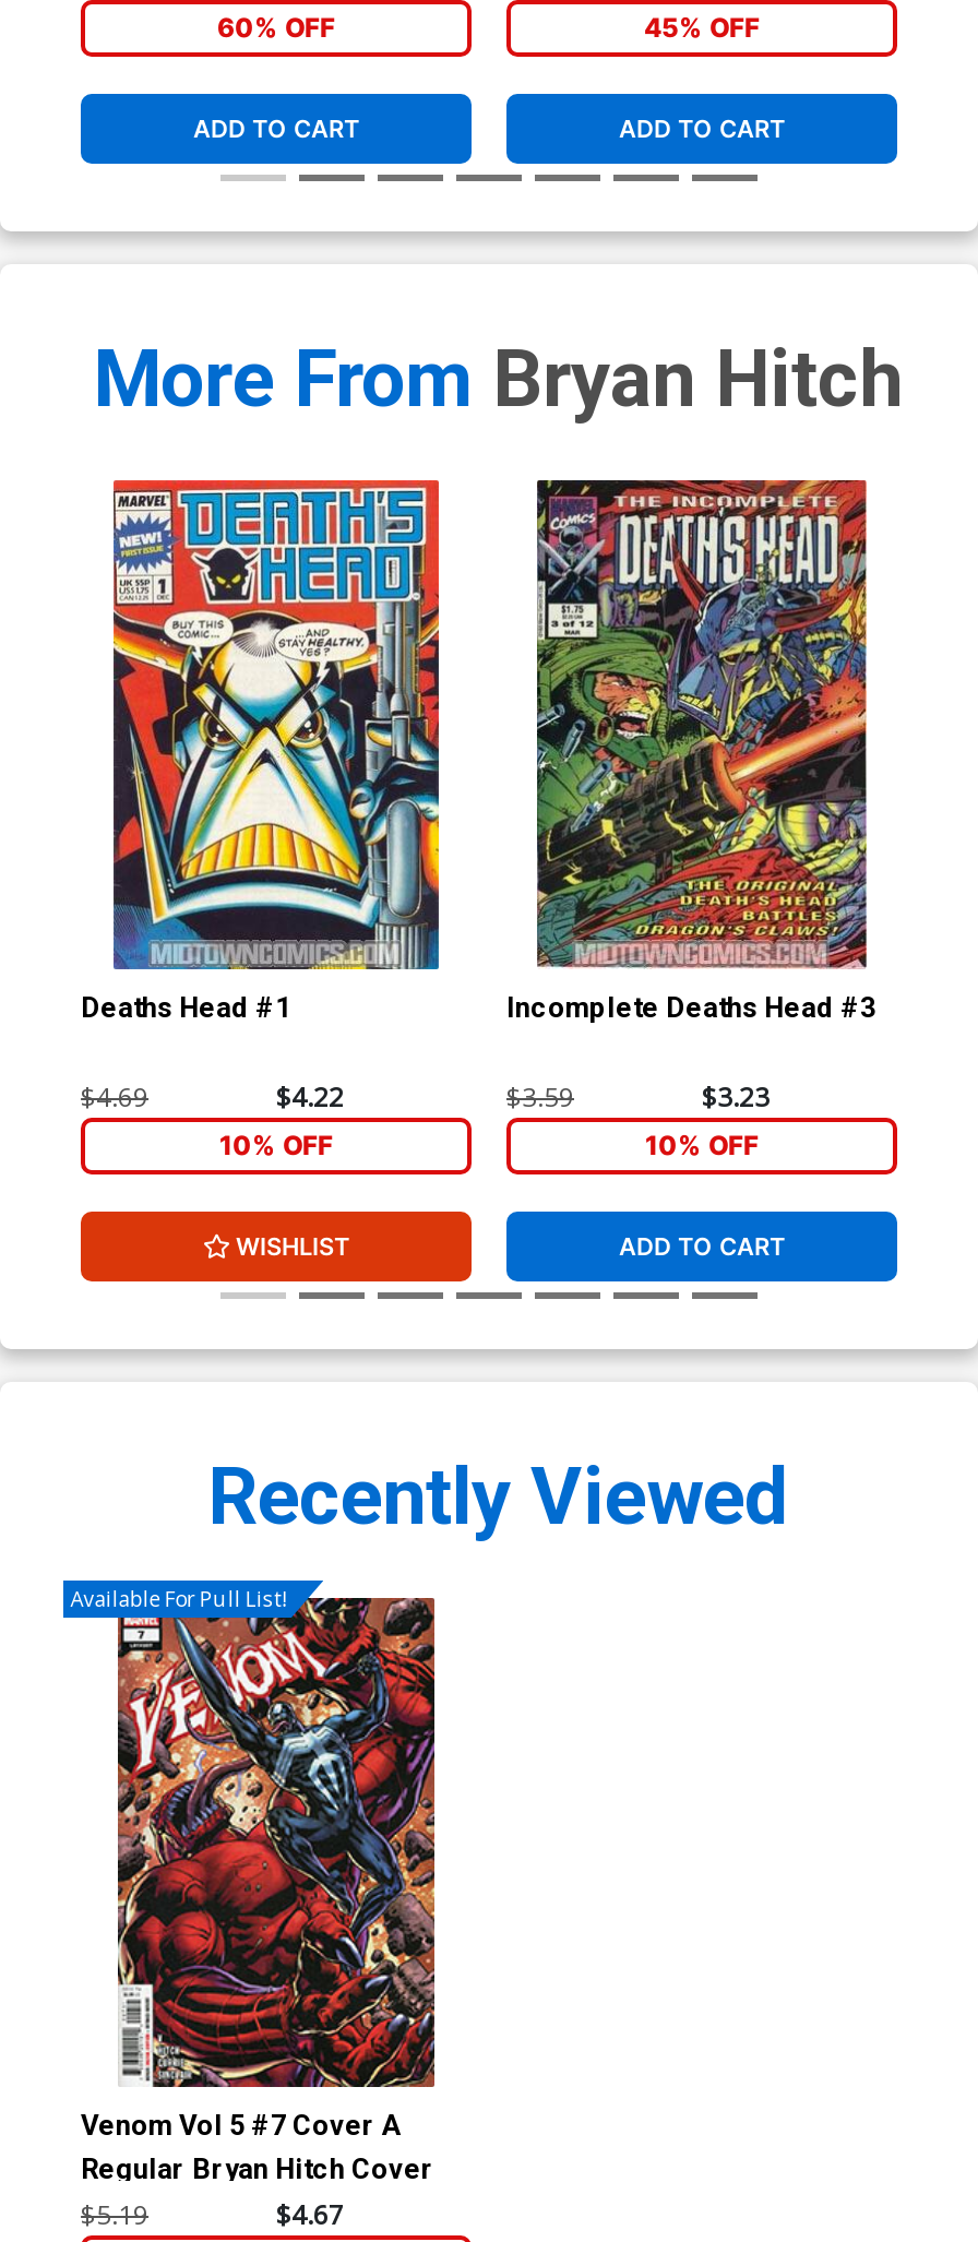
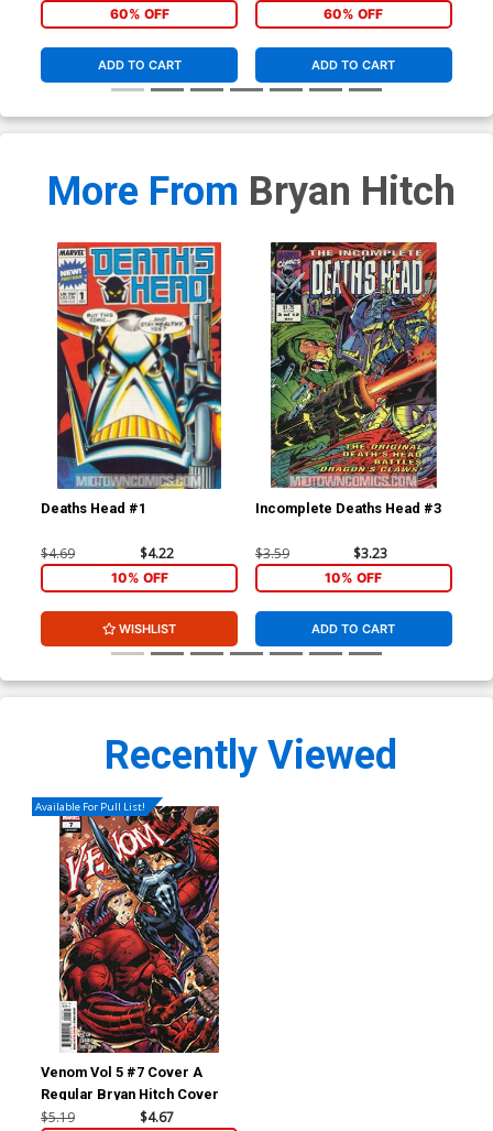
[644,10,760,43] 45% OFF -> [324,5,384,22] 60% OFF

